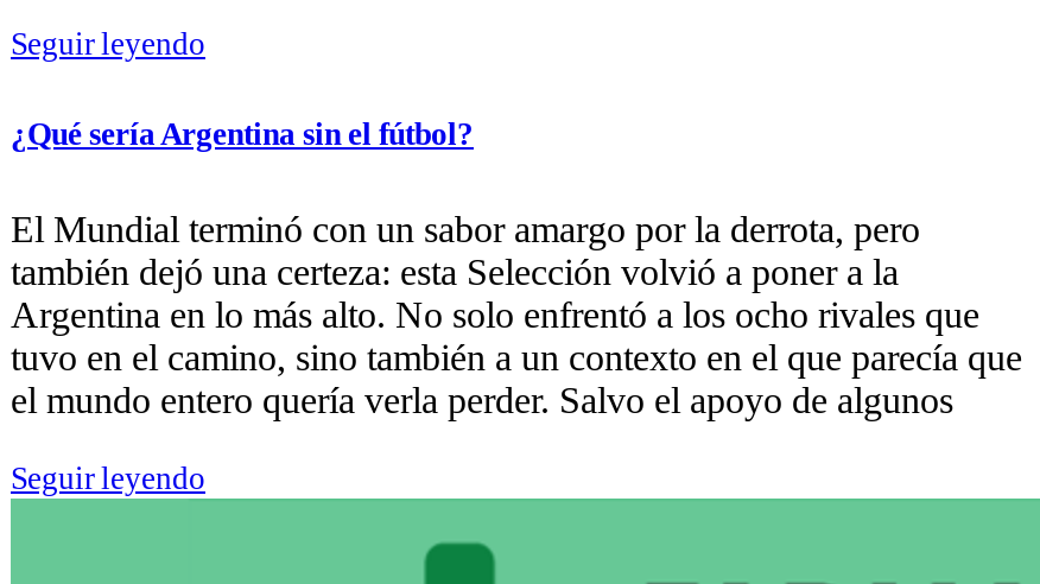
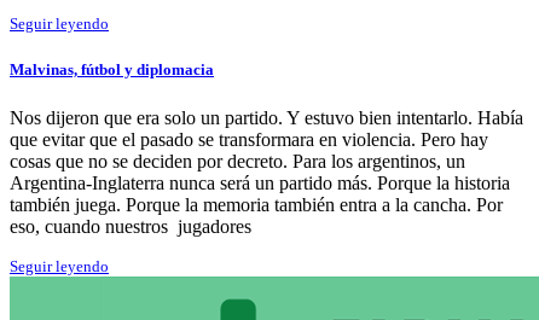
[11,117,474,153] ¿Qué sería Argentina sin el fútbol? -> [10,61,214,79] Malvinas, fútbol y diplomacia
[11,208,1022,419] El Mundial terminó con un sabor amargo por la derrota, pero | también dejó una certeza: esta Selección volvió a poner a la | Argentina en lo más alto. No solo enfrentó a los ocho rivales que | tuvo en el camino, sino también a un contexto en el que parecía que | el mundo entero quería verla perder. Salvo el apoyo de algunos -> [10,107,523,236] Nos dijeron que era solo un partido. Y estuvo bien intentarlo. Había | que evitar que el pasado se transformara en violencia. Pero hay | cosas que no se deciden por decreto. Para los argentinos, un | Argentina-Inglaterra nunca será un partido más. Porque la historia | también juega. Porque la memoria también entra a la cancha. Por | eso, cuando nuestros jugadores

